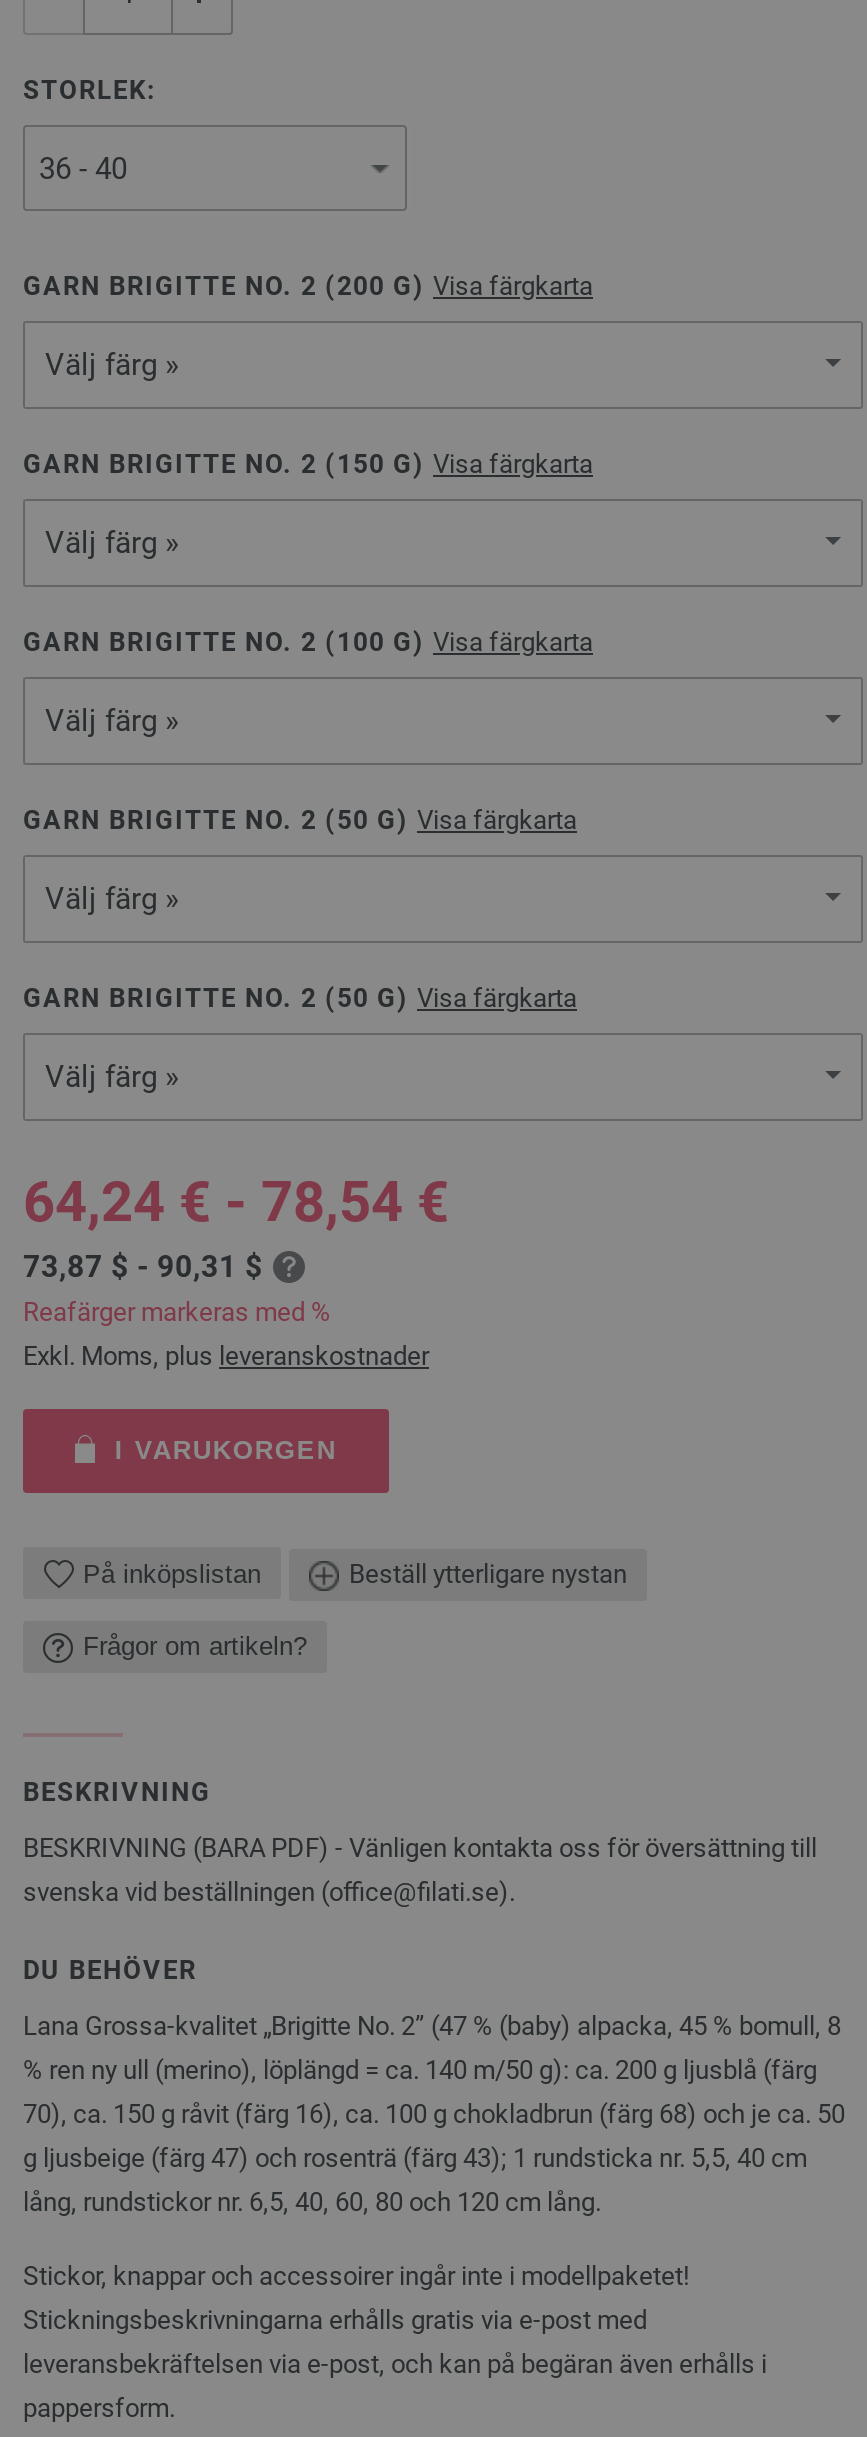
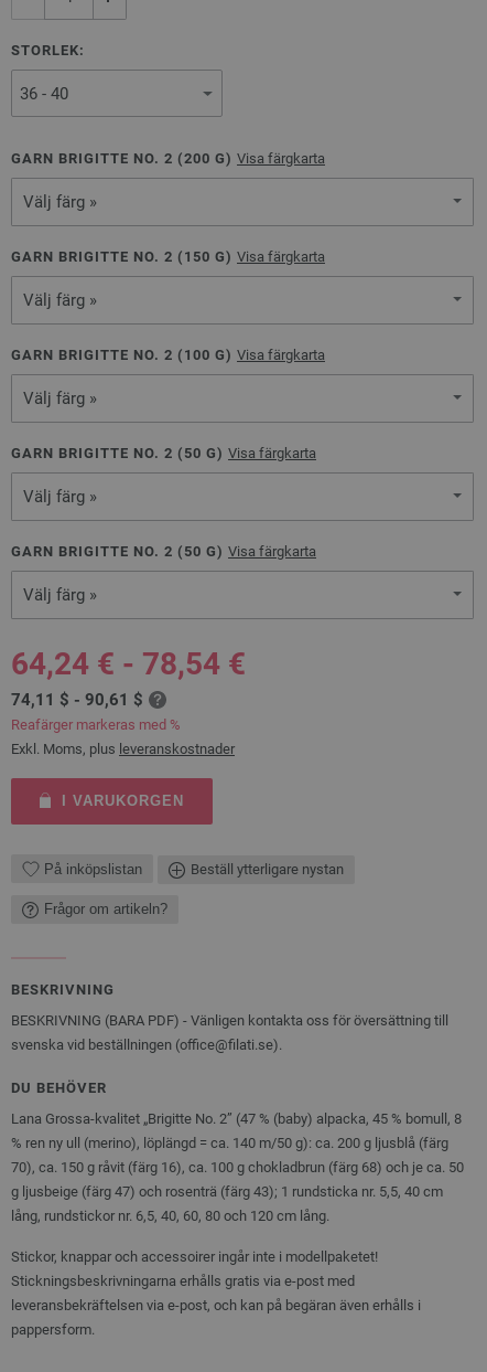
[23,1249,263,1285] 73,87 $ - 90,31 $ -> [11,690,143,710] 74,11 $ - 90,61 $

